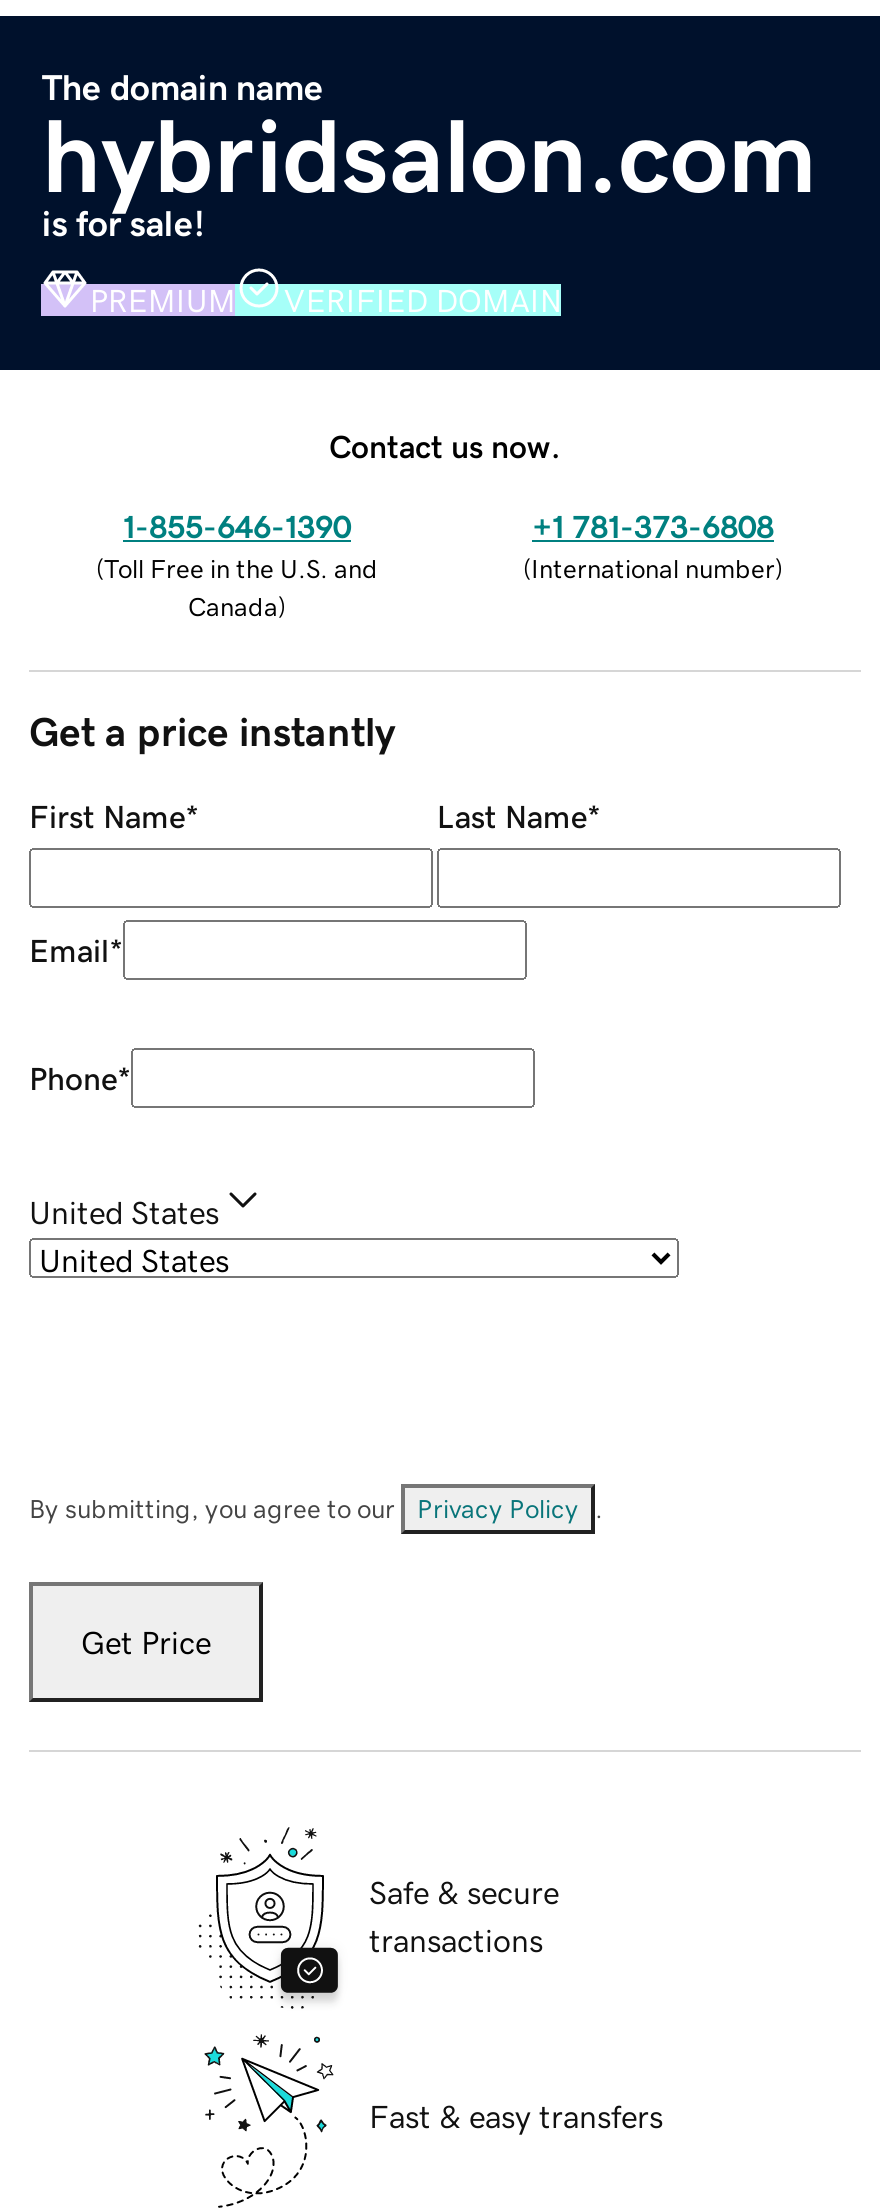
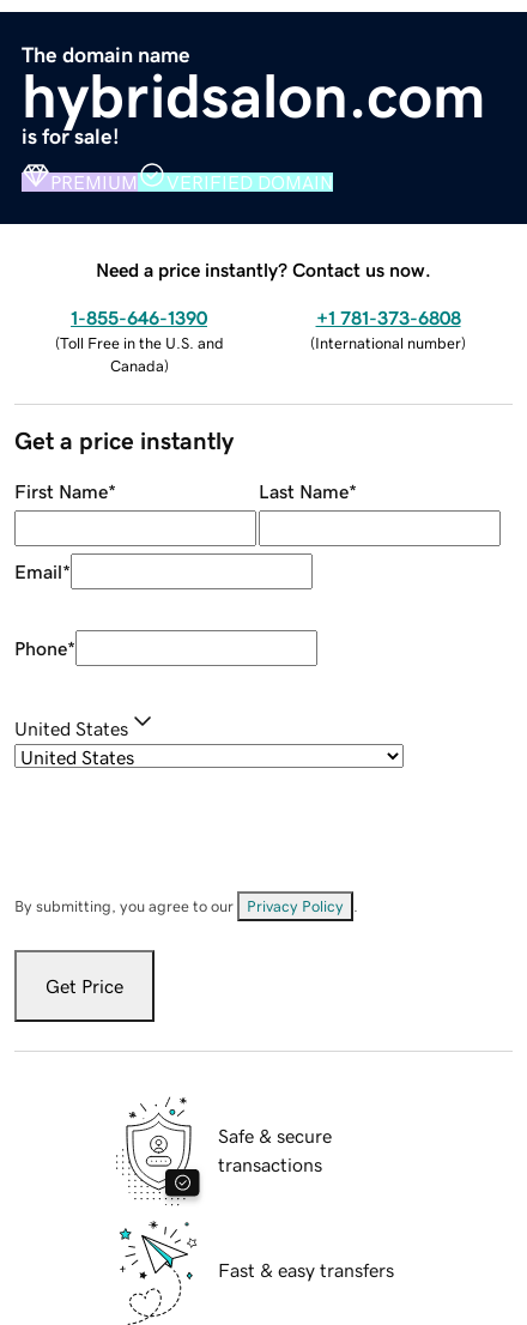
[329,429,561,461] Contact us now. -> [96,259,431,279] Need a price instantly? Contact us now.

